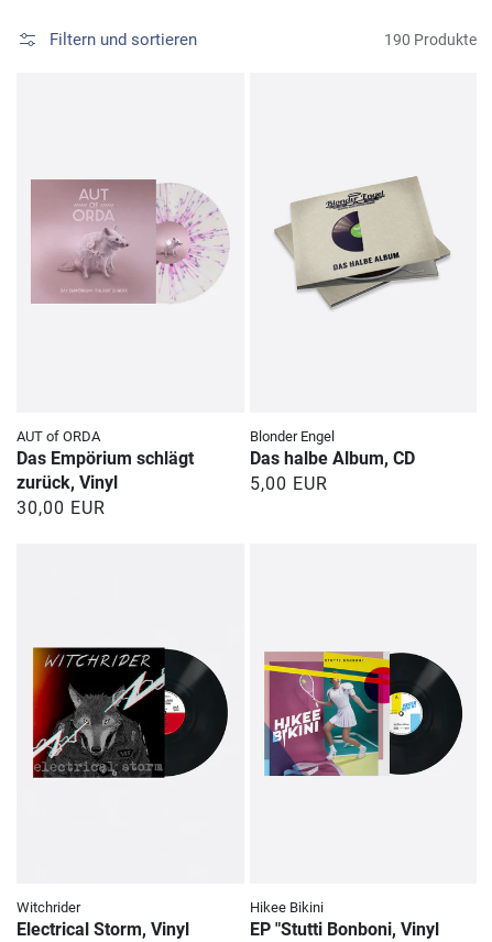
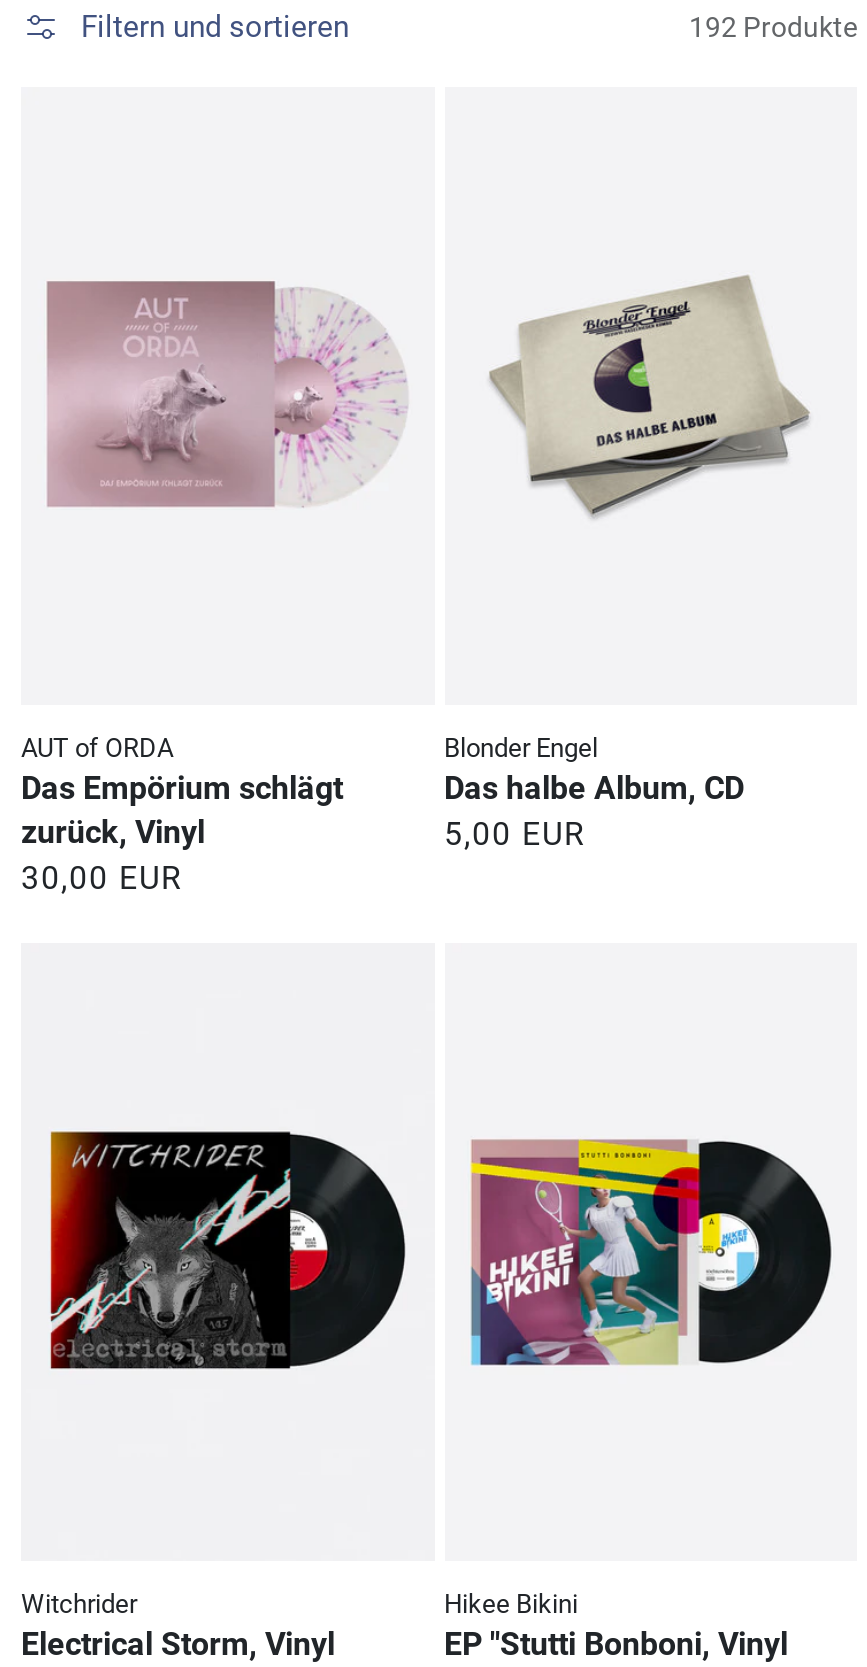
[384,30,477,48] 190 Produkte -> [689,10,857,42] 192 Produkte

